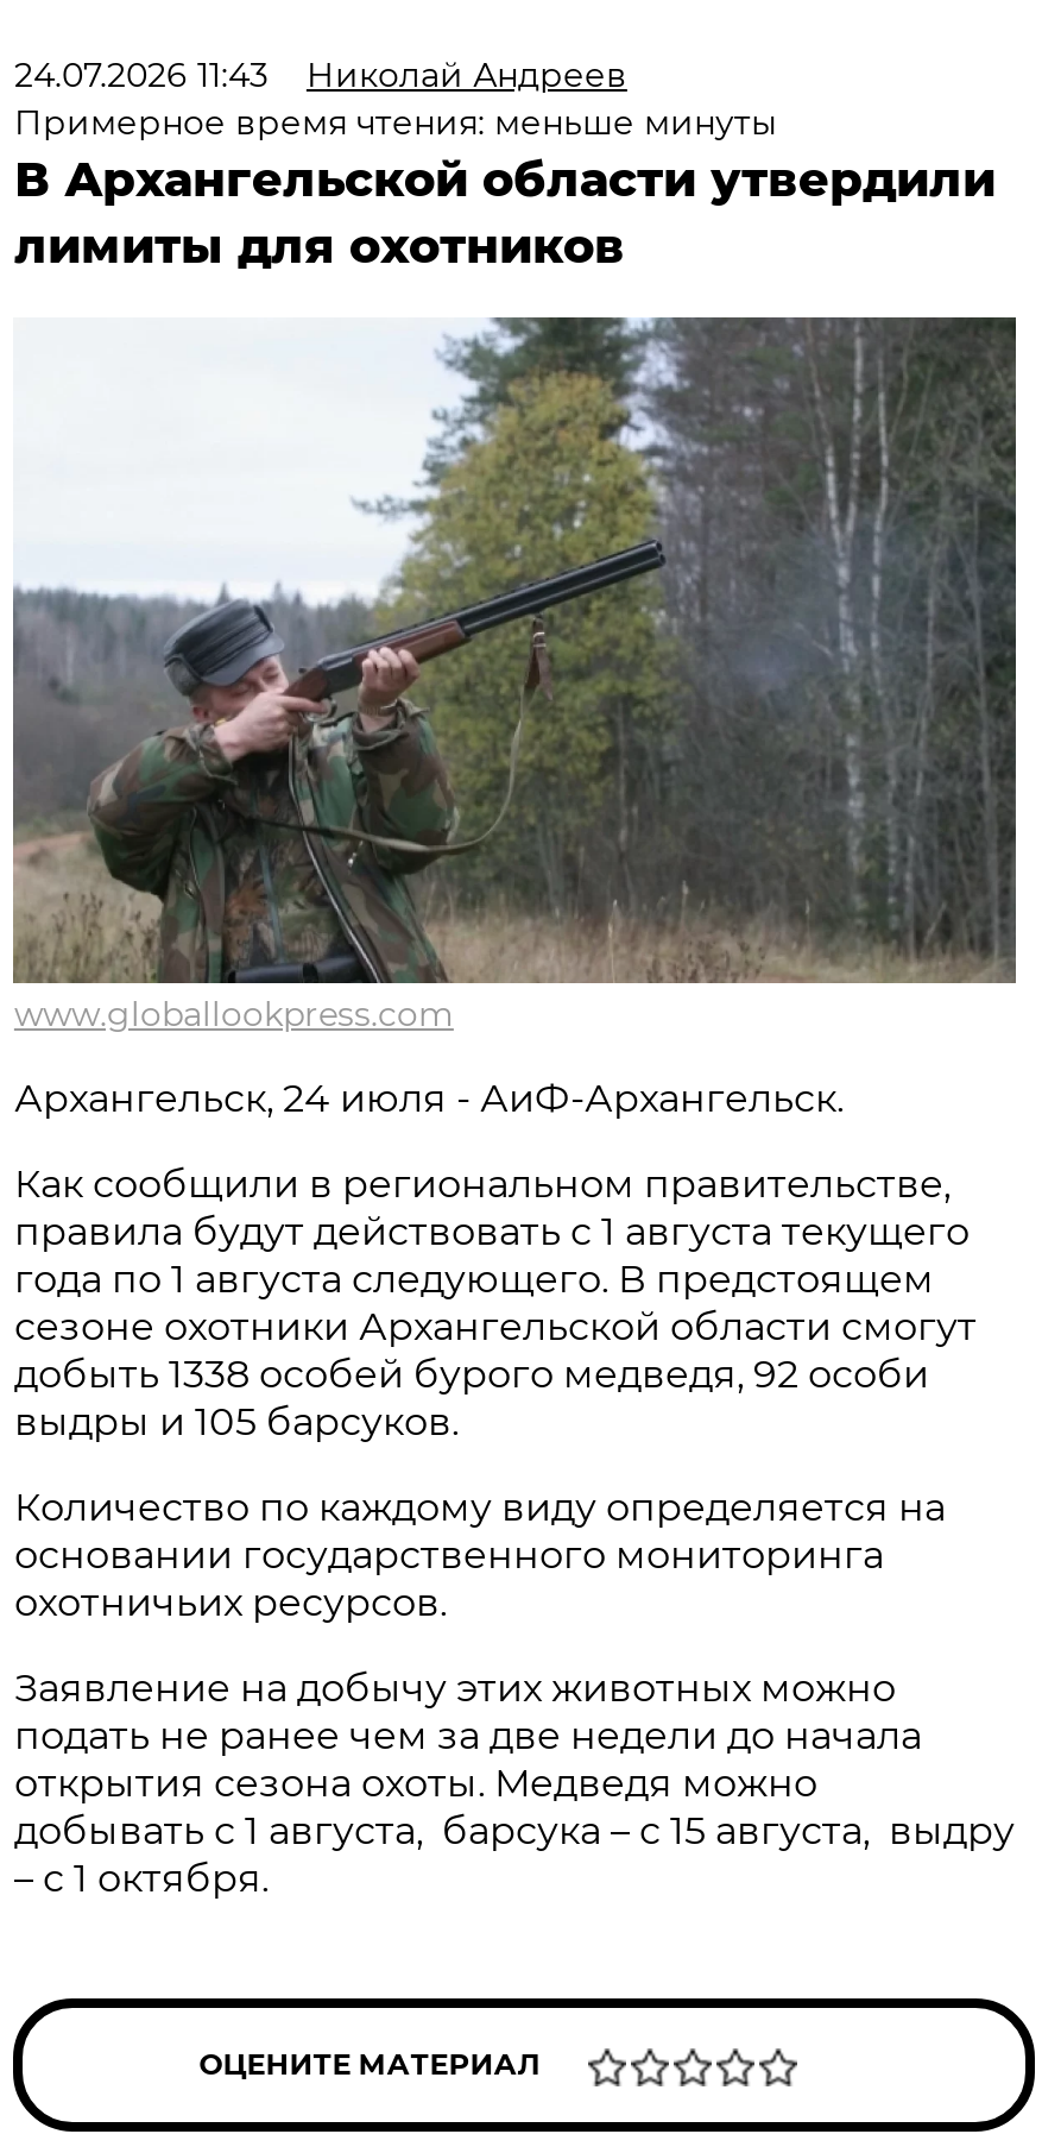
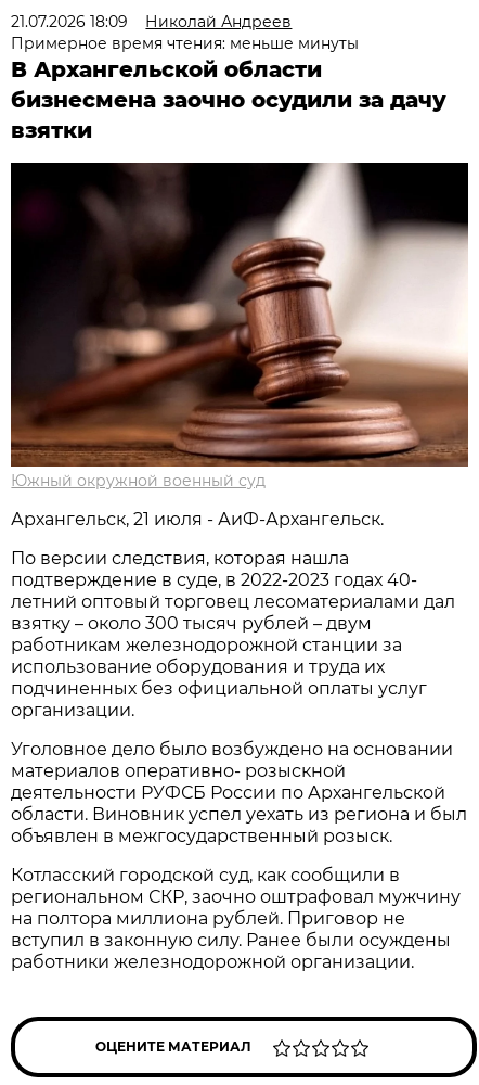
[14,53,627,96] 24.07.2026 11:43 Николай Андреев -> [11,12,292,31] 21.07.2026 18:09 Николай Андреев
[14,151,995,274] В Архангельской области утвердили | лимиты для охотников -> [11,56,447,143] В Архангельской области | бизнесмена заочно осудили за дачу | взятки
[11,315,1018,1035] [image] | www.globallookpress.com -> [10,207,469,490] [image] | Южный окружной военный суд
[14,1076,843,1121] Архангельск, 24 июля - АиФ-Архангельск. -> [11,509,384,529] Архангельск, 21 июля - АиФ-Архангельск.
[14,1161,976,1444] Как сообщили в региональном правительстве, | правила будут действовать с 1 августа текущего | года по 1 августа следующего. В предстоящем | сезоне охотники Архангельской области смогут | добыть 1338 особей бурого медведя, 92 особи | выдры и 105 барсуков. -> [11,548,456,720] По версии следствия, которая нашла | подтверждение в суде, в 2022-2023 годах 40- | летний оптовый торговец лесоматериалами дал | взятку – около 300 тысяч рублей – двум | работникам железнодорожной станции за | использование оборудования и труда их | подчиненных без официальной оплаты услуг | организации.
[14,1485,946,1625] Количество по каждому виду определяется на | основании государственного мониторинга | охотничьих ресурсов. -> [11,739,468,846] Уголовное дело было возбуждено на основании | материалов оперативно- розыскной | деятельности РУФСБ России по Архангельской | области. Виновник успел уехать из региона и был | объявлен в межгосударственный розыск.
[14,1665,1014,1901] Заявление на добычу этих животных можно | подать не ранее чем за две недели до начала | открытия сезона охоты. Медведя можно | добывать с 1 августа, барсука – с 15 августа, выдру | – с 1 октября. -> [11,865,461,972] Котласский городской суд, как сообщили в | региональном СКР, заочно оштрафовал мужчину | на полтора миллиона рублей. Приговор не | вступил в законную силу. Ранее были осуждены | работники железнодорожной организации.

